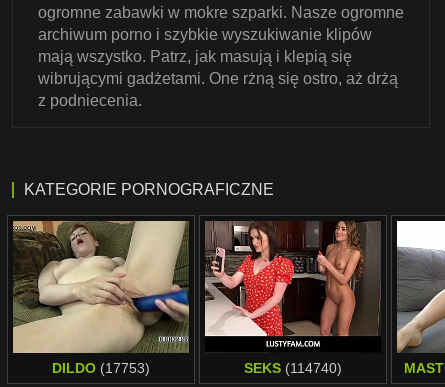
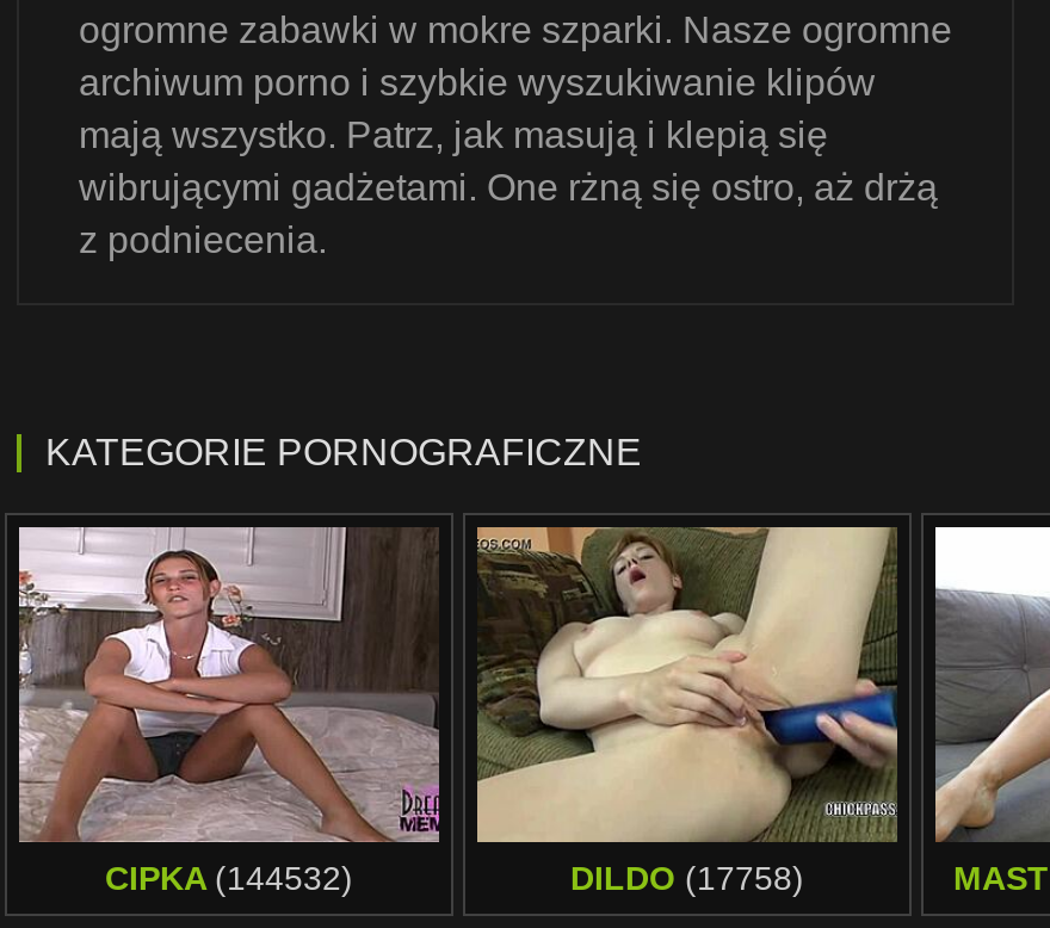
[12,220,342,376] [image] | DILDO (17753) | SEKS (114740) -> [17,525,804,897] [image] | CIPKA (144532) | DILDO (17758)
[204,221,381,353] [image] -> [475,525,897,845] [image]

